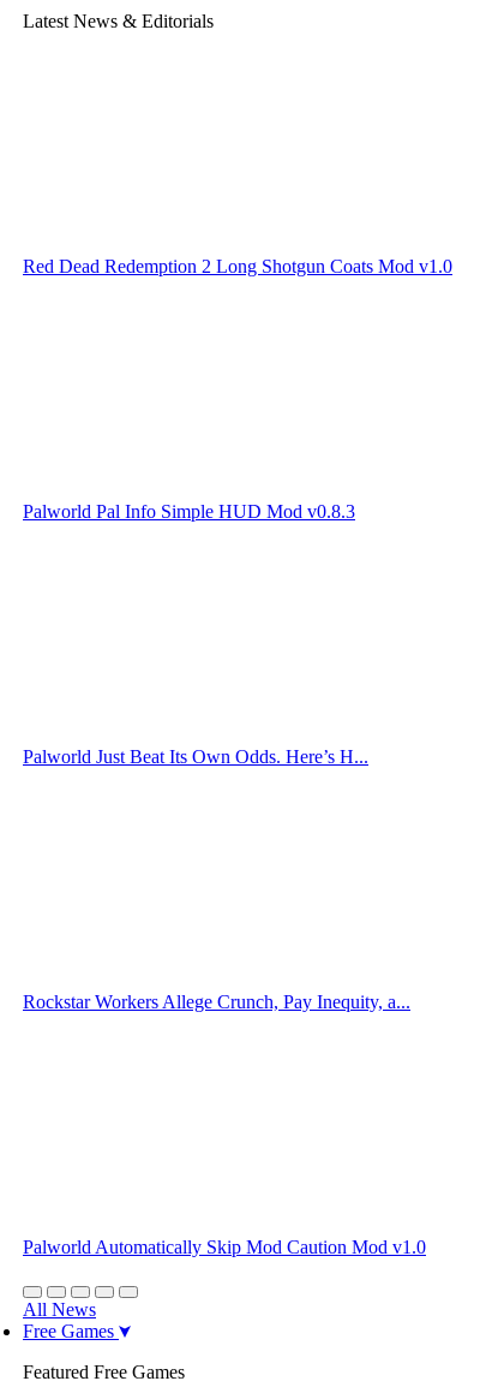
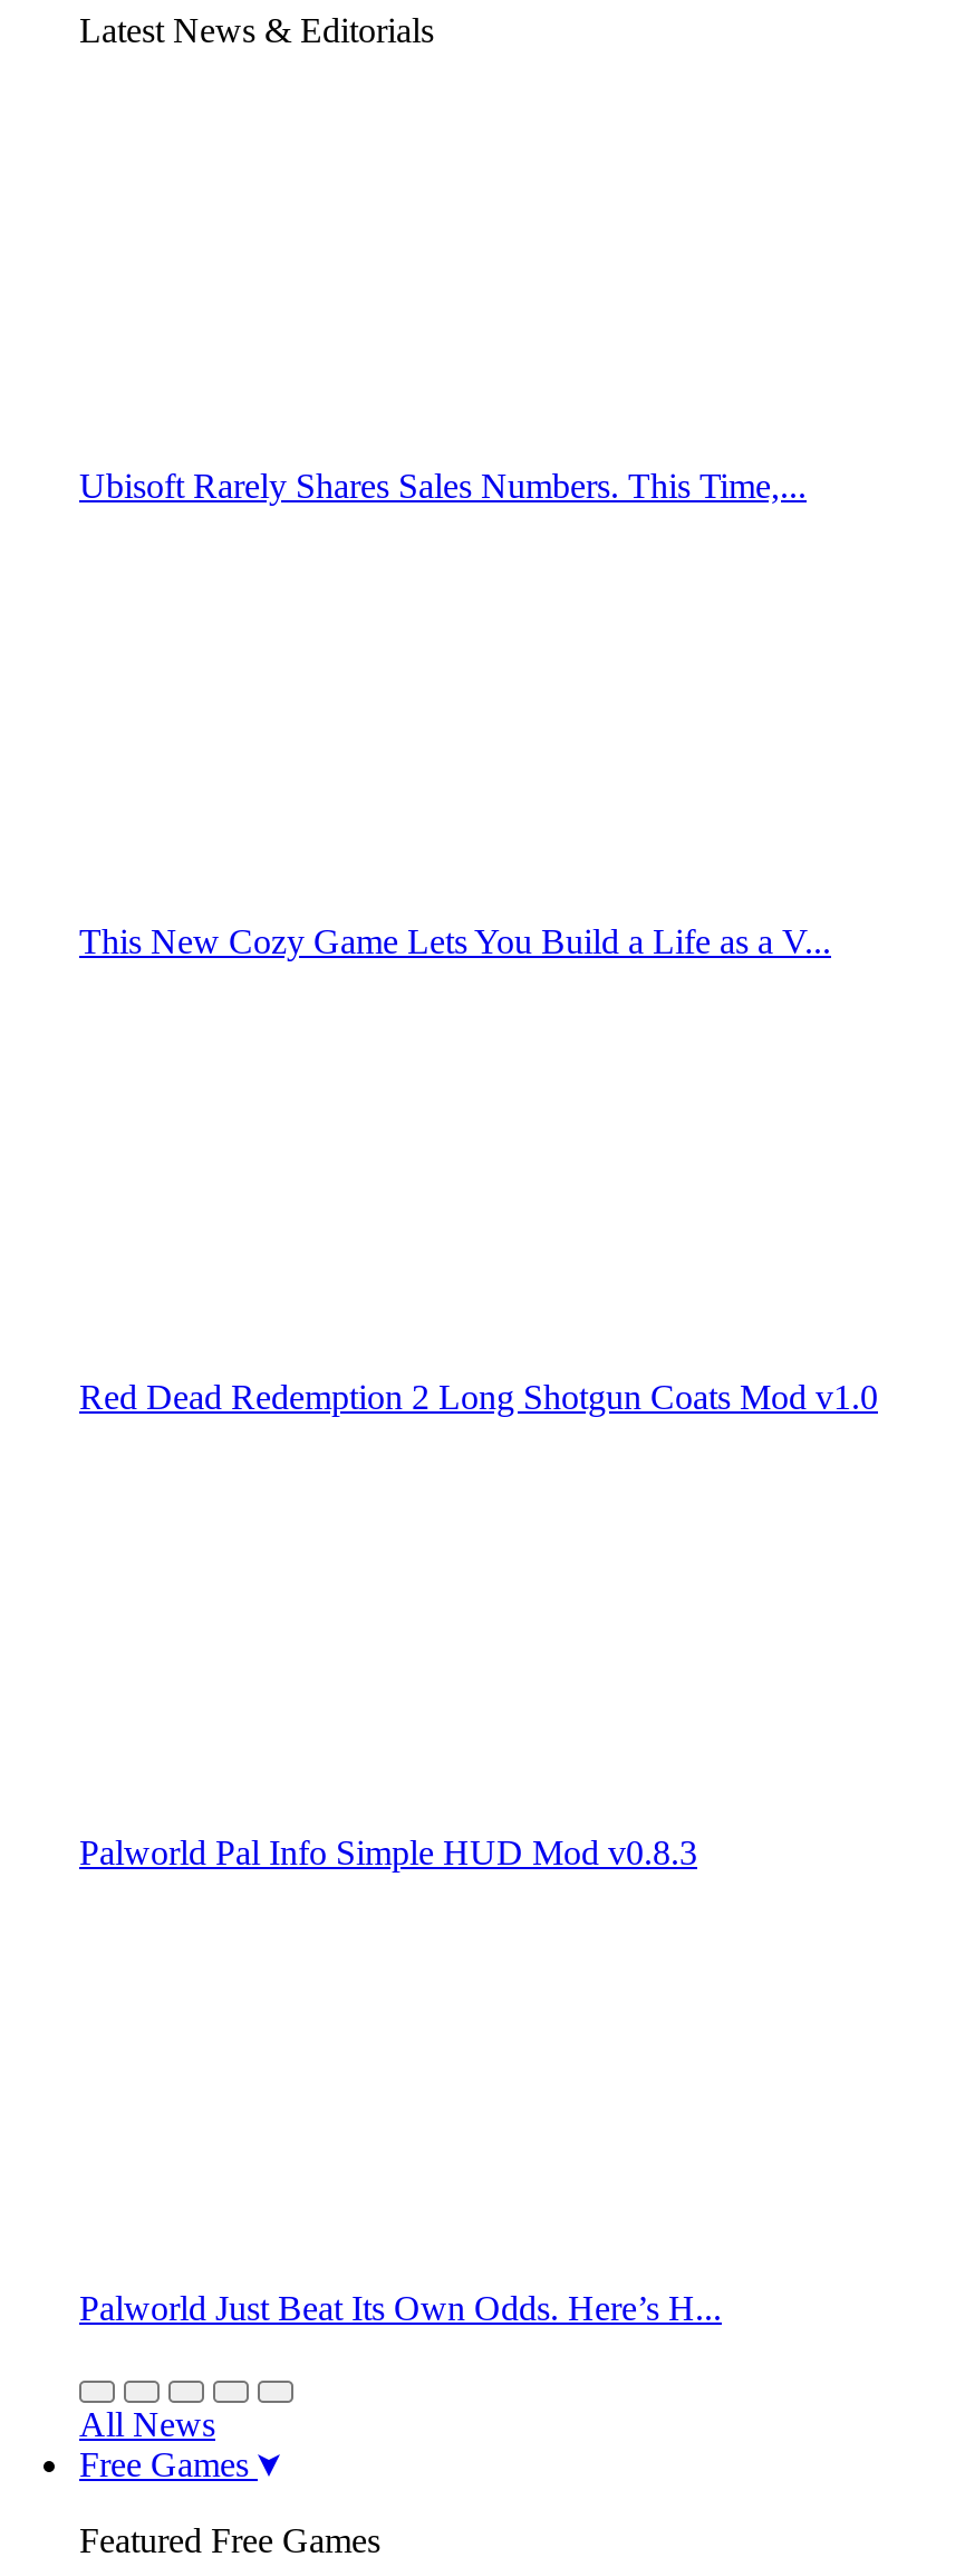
none -> [79,467,807,505] Ubisoft Rarely Shares Sales Numbers. This Time,...
none -> [79,922,831,960] This New Cozy Game Lets You Build a Life as a V...
moved [23,256,452,767] -> [79,1378,878,2327]: Red Dead Redemption 2 Long Shotgun Coats Mod v1.0 | Palworld Pal Info Simple HUD Mod v0.8.3 | Palworld Just Beat Its Own Odds. Here’s H...
[23,992,410,1012] Rockstar Workers Allege Crunch, Pay Inequity, a... -> none
[23,1237,426,1257] Palworld Automatically Skip Mod Caution Mod v1.0 -> none

